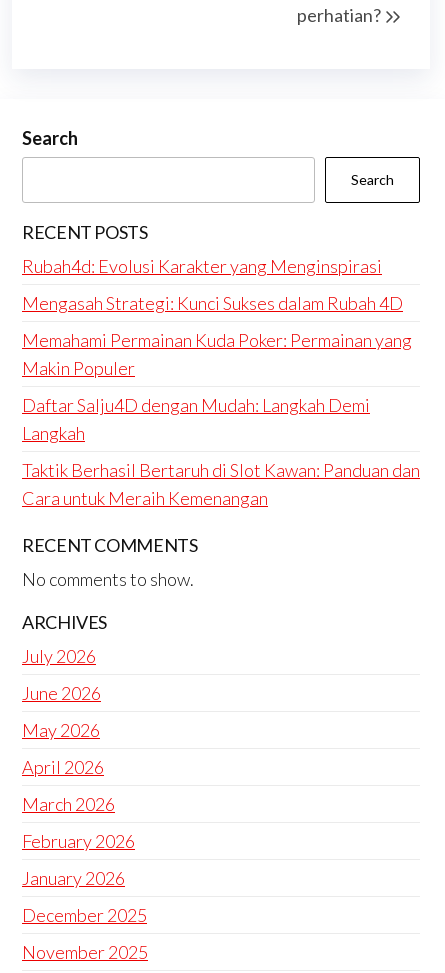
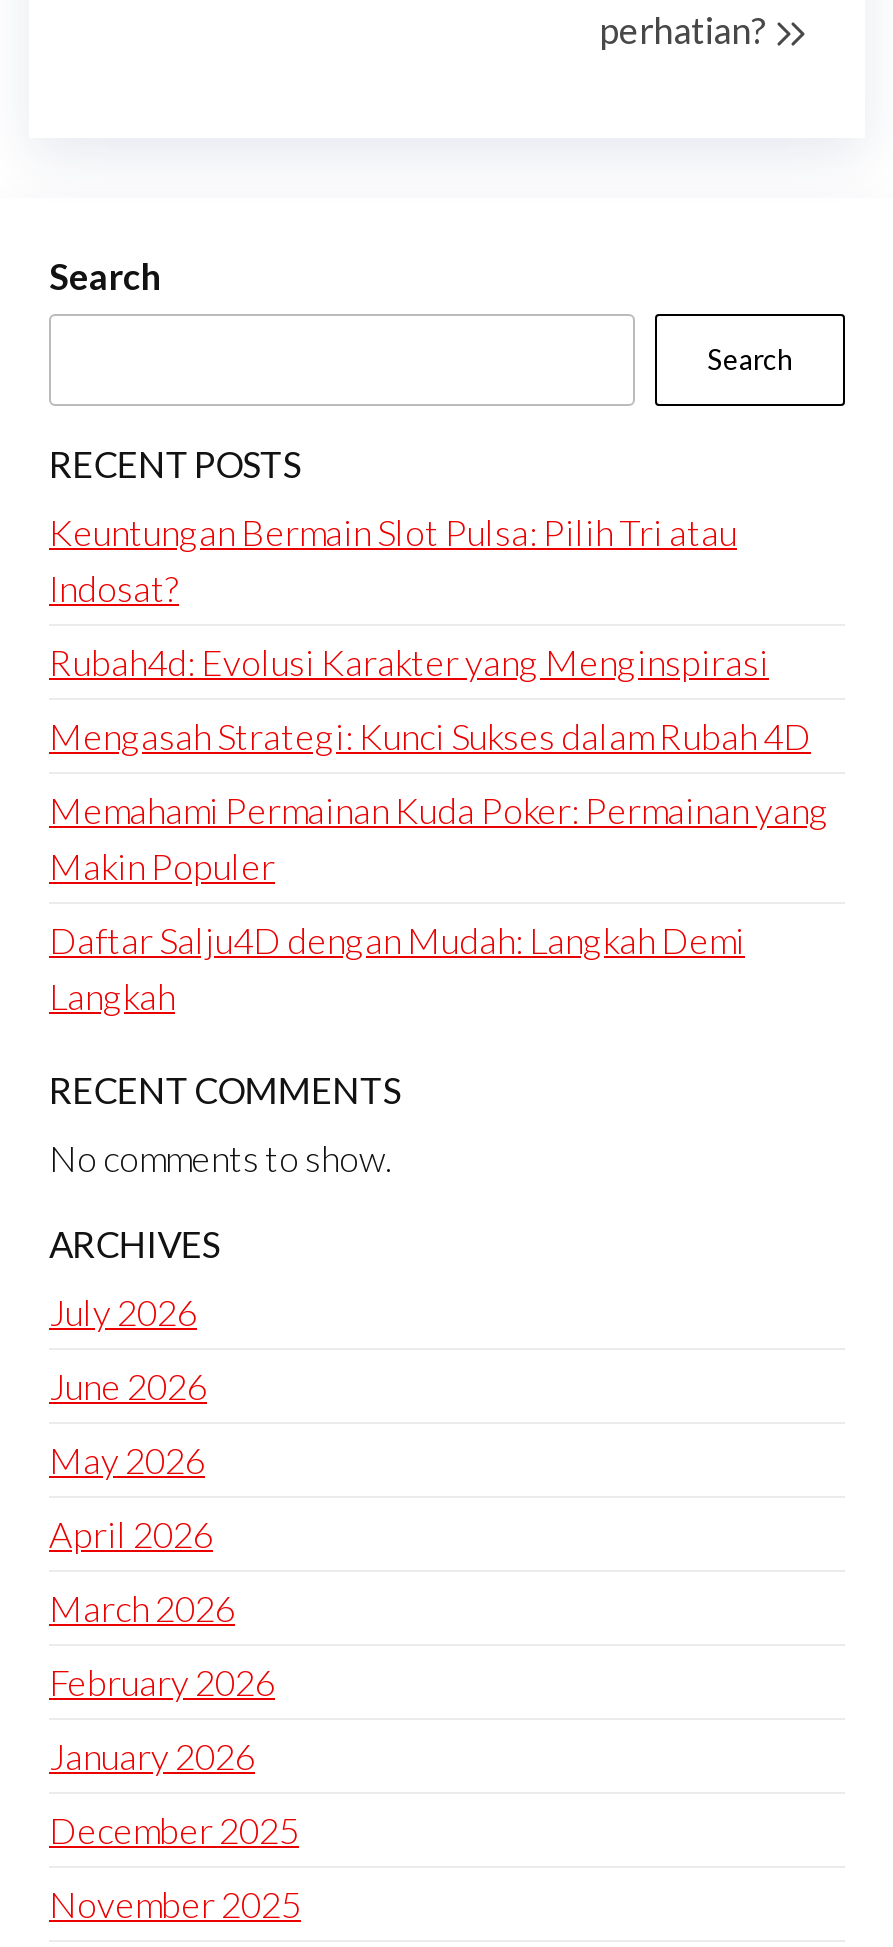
none -> [49,510,737,610] Keuntungan Bermain Slot Pulsa: Pilih Tri atau | Indosat?
moved [22,255,412,444] -> [49,640,829,1018]: Rubah4d: Evolusi Karakter yang Menginspirasi | Mengasah Strategi: Kunci Sukses dalam Rubah 4D | Memahami Permainan Kuda Poker: Permainan yang | Makin Populer | Daftar Salju4D dengan Mudah: Langkah Demi | Langkah
[22,459,420,509] Taktik Berhasil Bertaruh di Slot Kawan: Panduan dan | Cara untuk Meraih Kemenangan -> none

